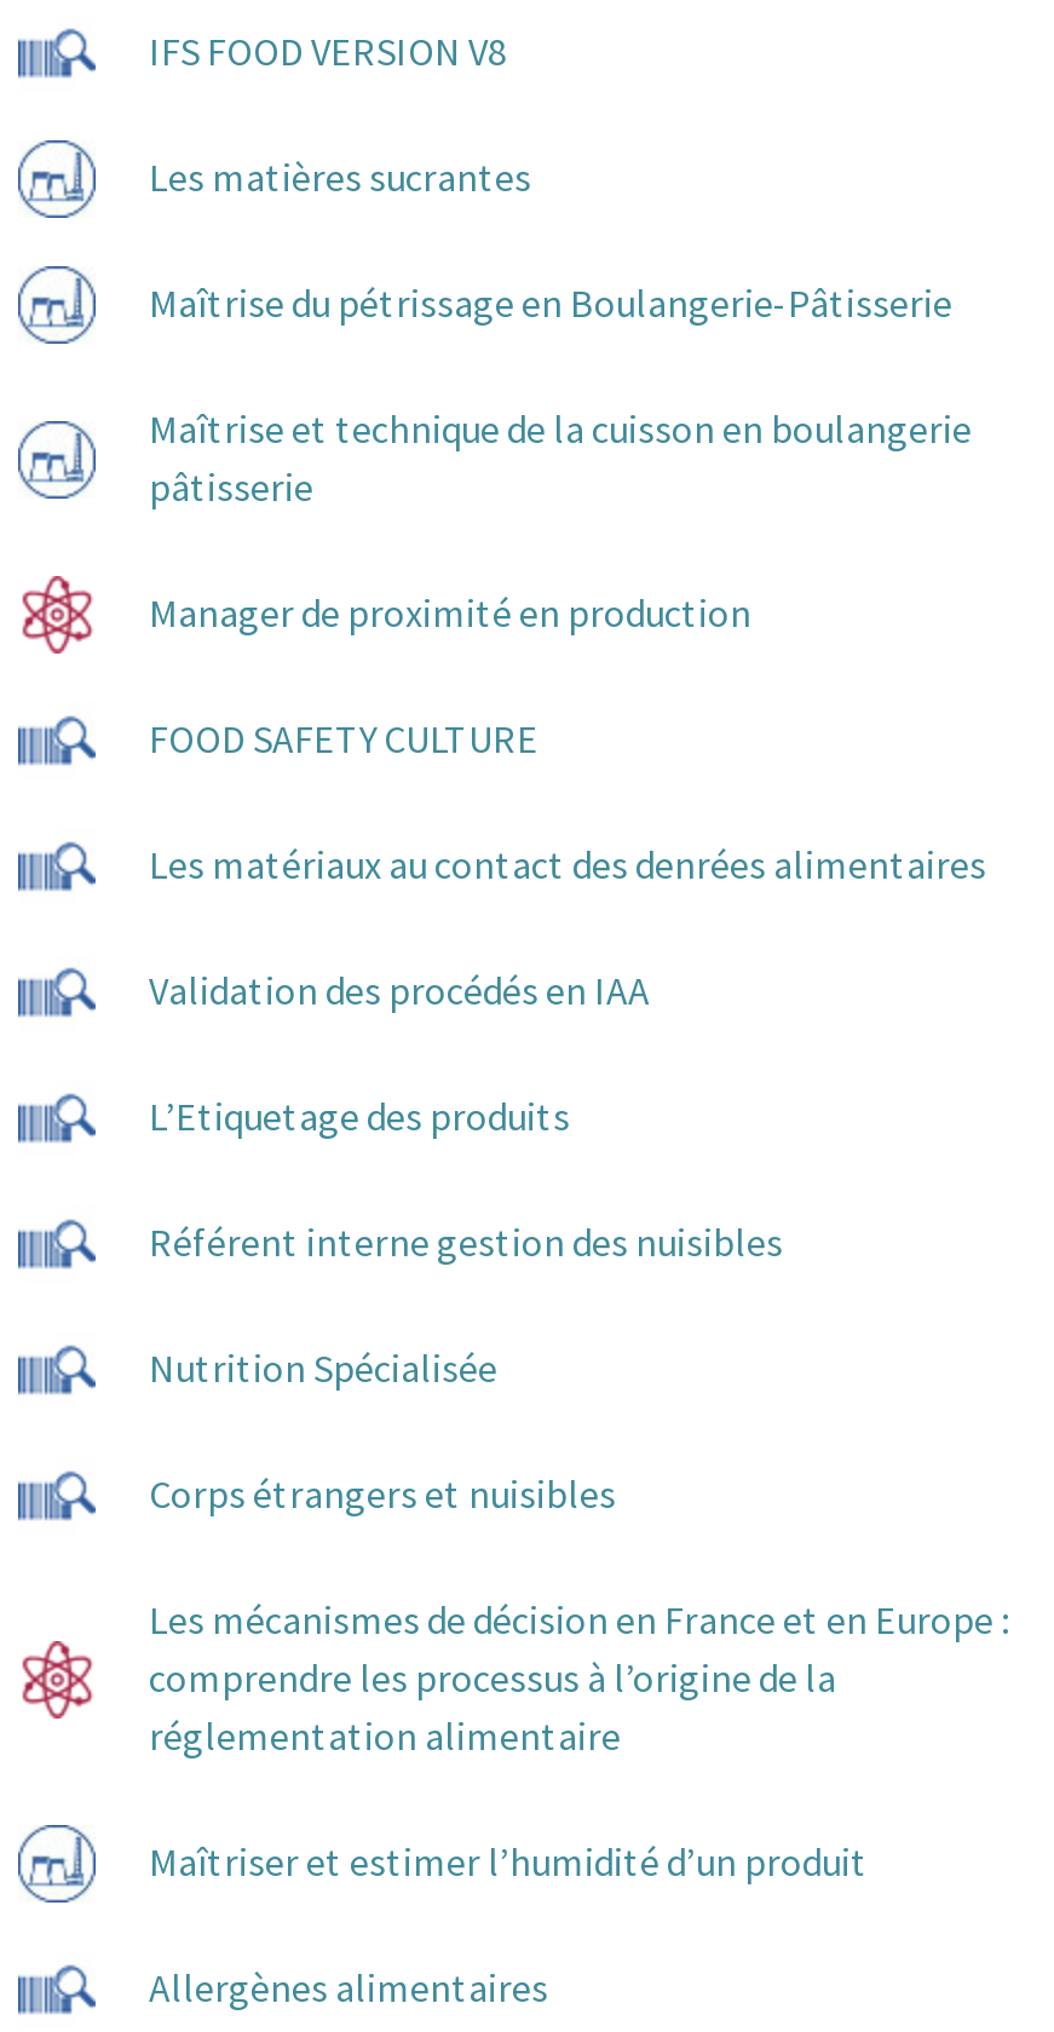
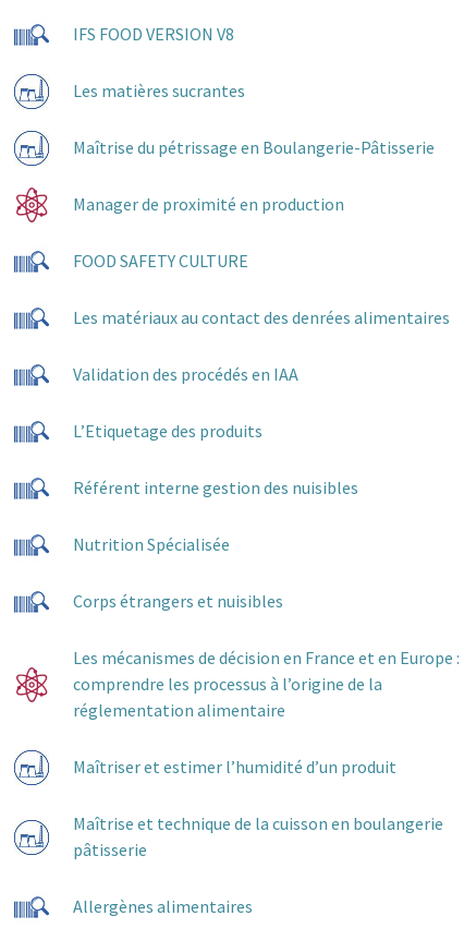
moved [16,405,972,511] -> [13,813,443,861]: [image] | Maîtrise et technique de la cuisson en boulangerie | pâtisserie
moved [16,589,1008,1905] -> [13,193,460,786]: [image] | Manager de proximité en production | FOOD SAFETY CULTURE | ... | réglementation alimentaire | Maîtriser et estimer l’humidité d’un produit

